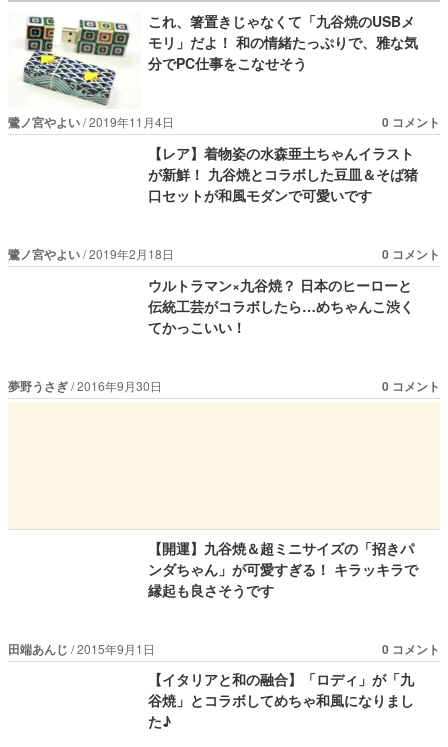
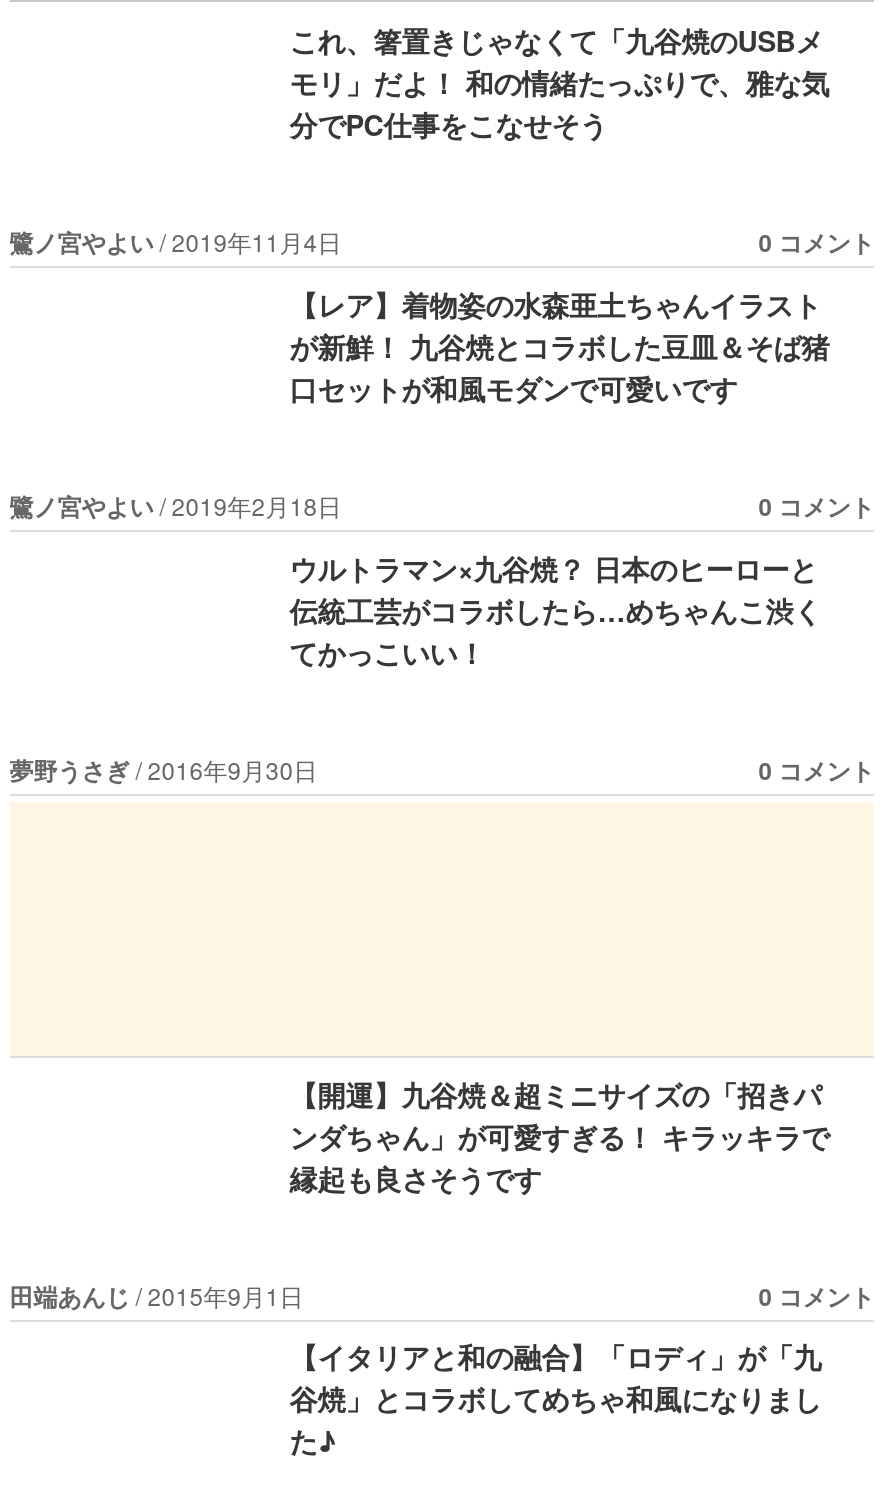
[19,15,134,109] [image] -> none

